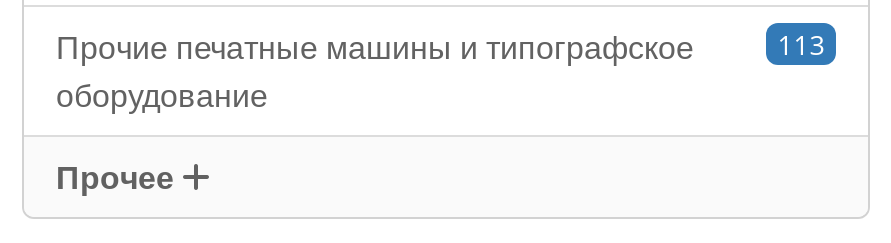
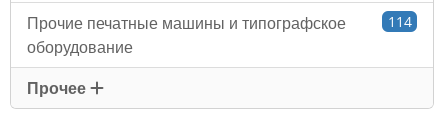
[777,25,825,63] 113 -> [388,12,412,31] 114

